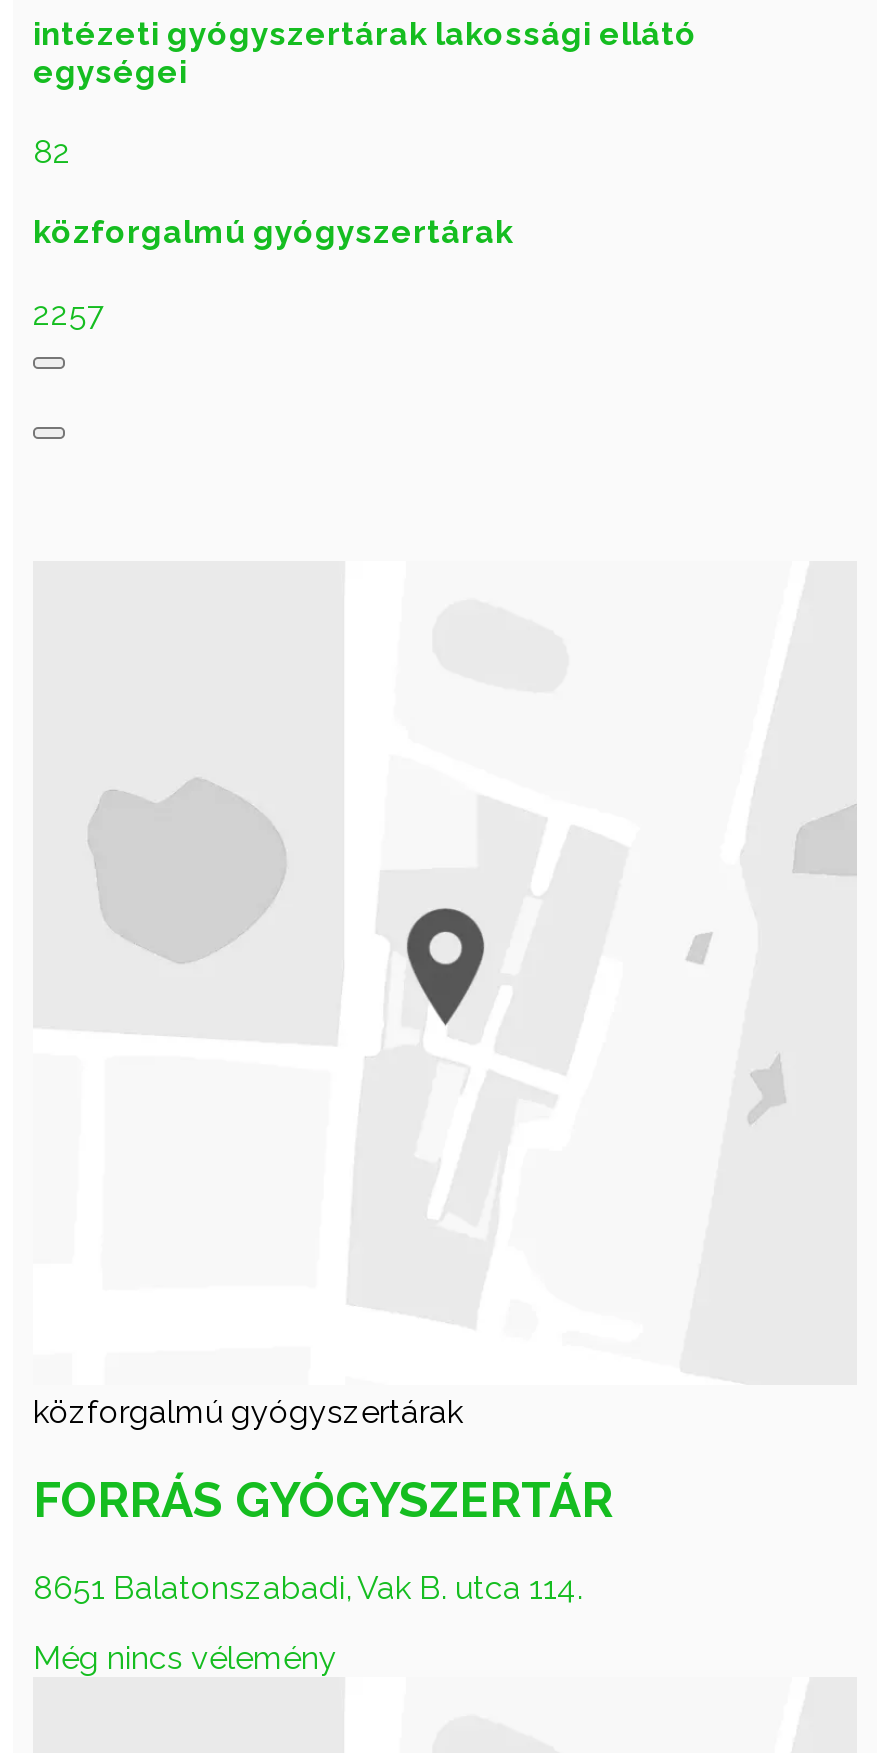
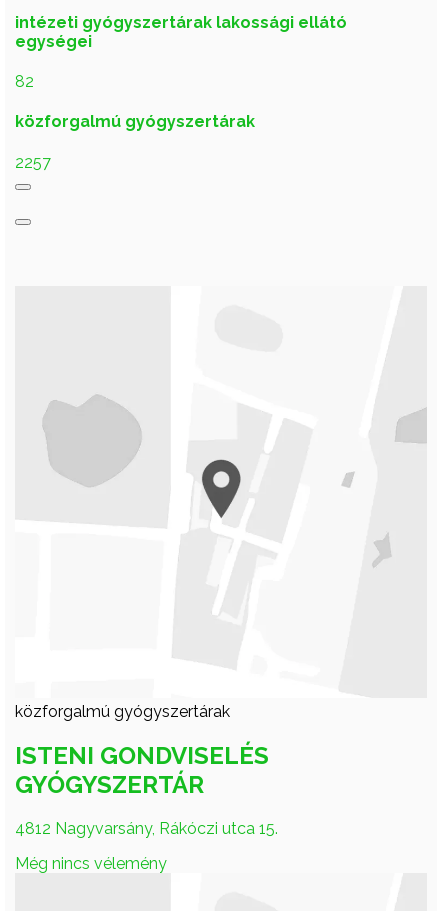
[33,1470,613,1528] FORRÁS GYÓGYSZERTÁR -> [15,741,269,799] ISTENI GONDVISELÉS | GYÓGYSZERTÁR
[33,1568,583,1606] 8651 Balatonszabadi, Vak B. utca 114. -> [15,819,278,838] 4812 Nagyvarsány, Rákóczi utca 15.

